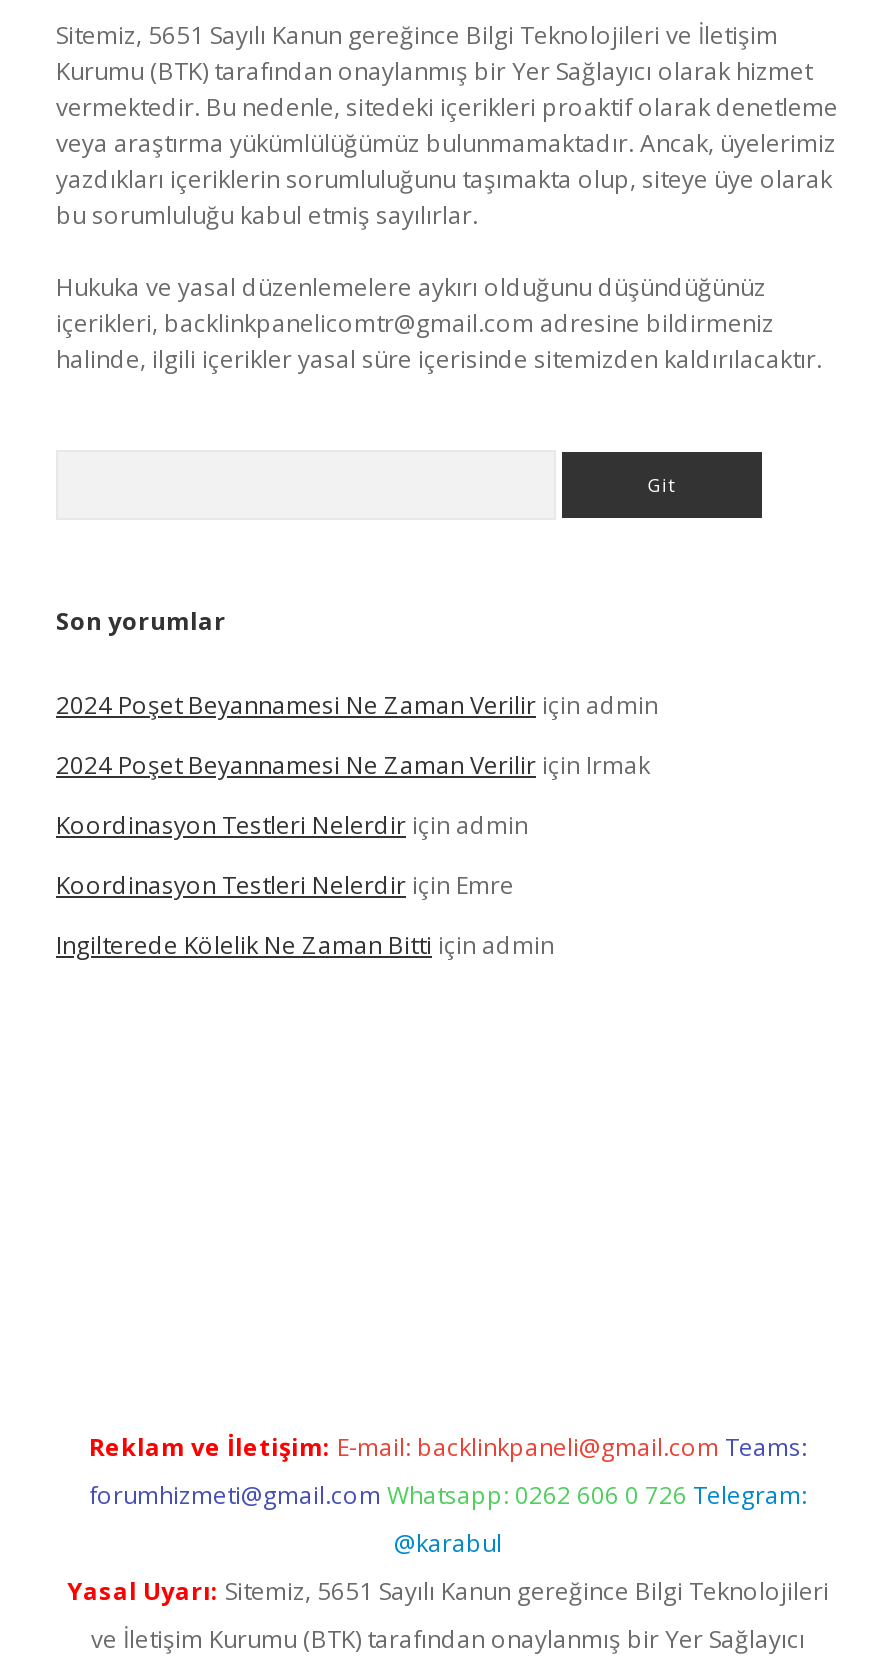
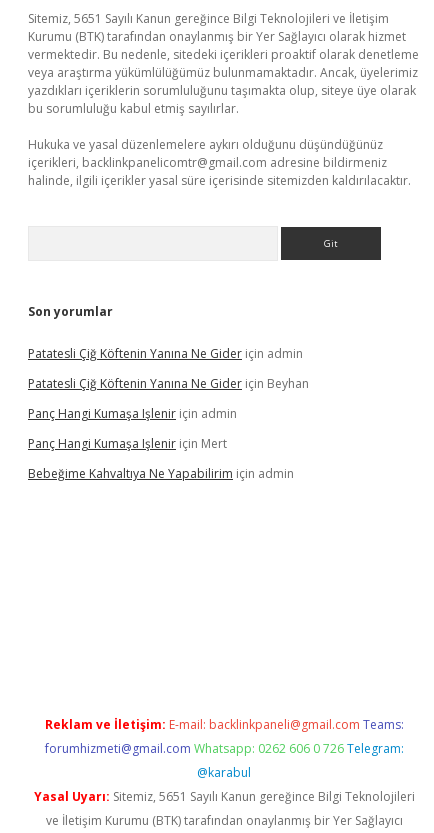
[56,688,658,722] 2024 Poşet Beyannamesi Ne Zaman Verilir için admin -> [28,345,303,362] Patatesli Çiğ Köftenin Yanına Ne Gider için admin
[56,748,650,782] 2024 Poşet Beyannamesi Ne Zaman Verilir için Irmak -> [28,375,309,392] Patatesli Çiğ Köftenin Yanına Ne Gider için Beyhan
[56,808,528,842] Koordinasyon Testleri Nelerdir için admin -> [28,405,237,422] Panç Hangi Kumaşa Işlenir için admin
[56,868,514,902] Koordinasyon Testleri Nelerdir için Emre -> [28,435,227,452] Panç Hangi Kumaşa Işlenir için Mert
[56,928,554,962] Ingilterede Kölelik Ne Zaman Bitti için admin -> [28,465,294,482] Bebeğime Kahvaltıya Ne Yapabilirim için admin

